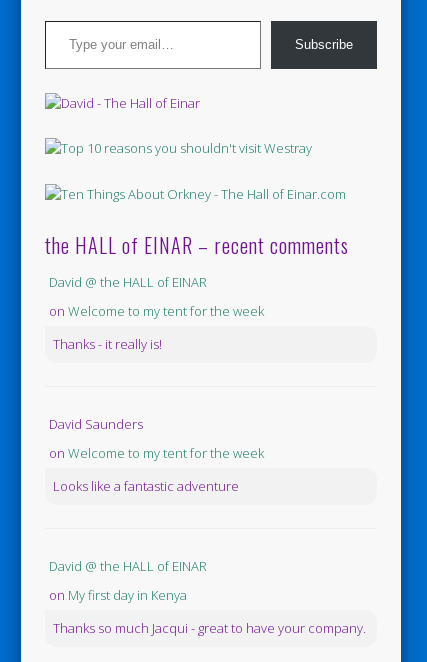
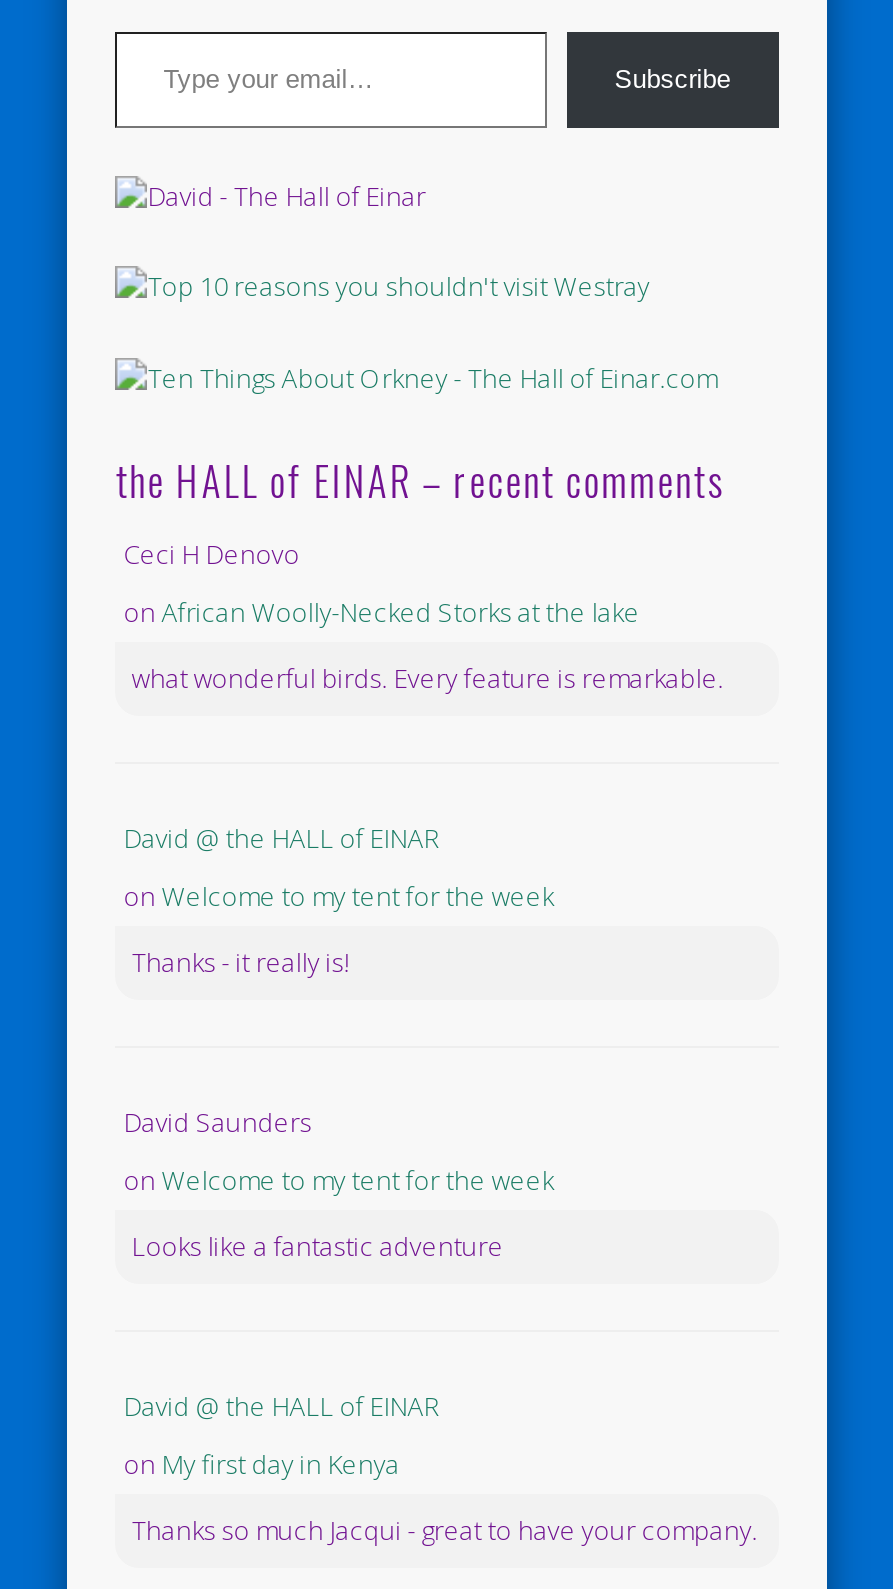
none -> [123,535,723,695] Ceci H Denovo | on African Woolly-Necked Storks at the lake | what wonderful birds. Every feature is remarkable.

